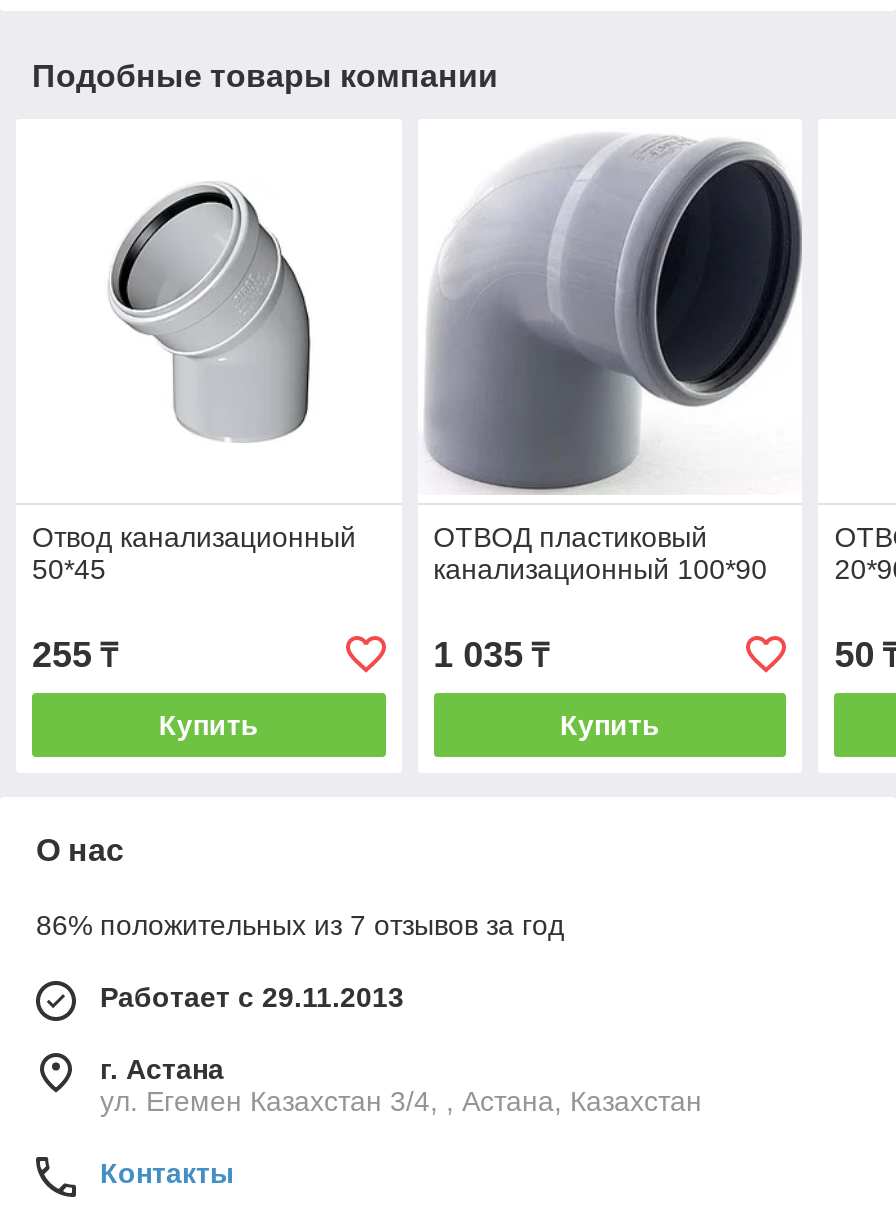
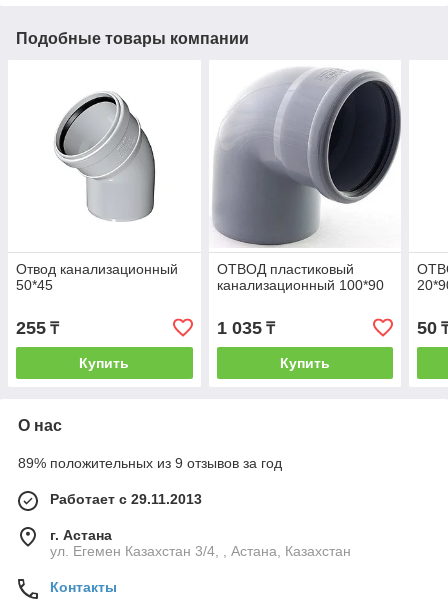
[36,910,564,942] 86% положительных из 7 отзывов за год -> [18,455,282,471] 89% положительных из 9 отзывов за год

